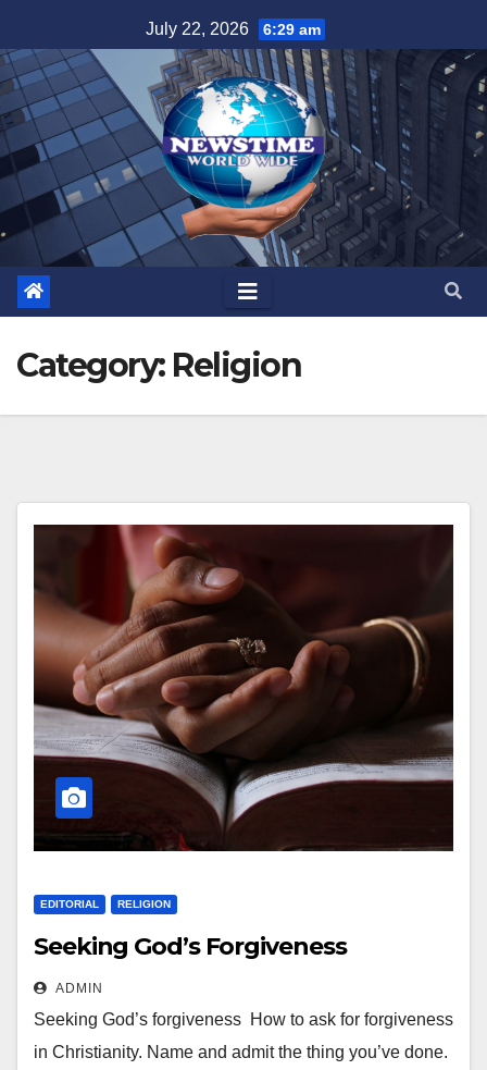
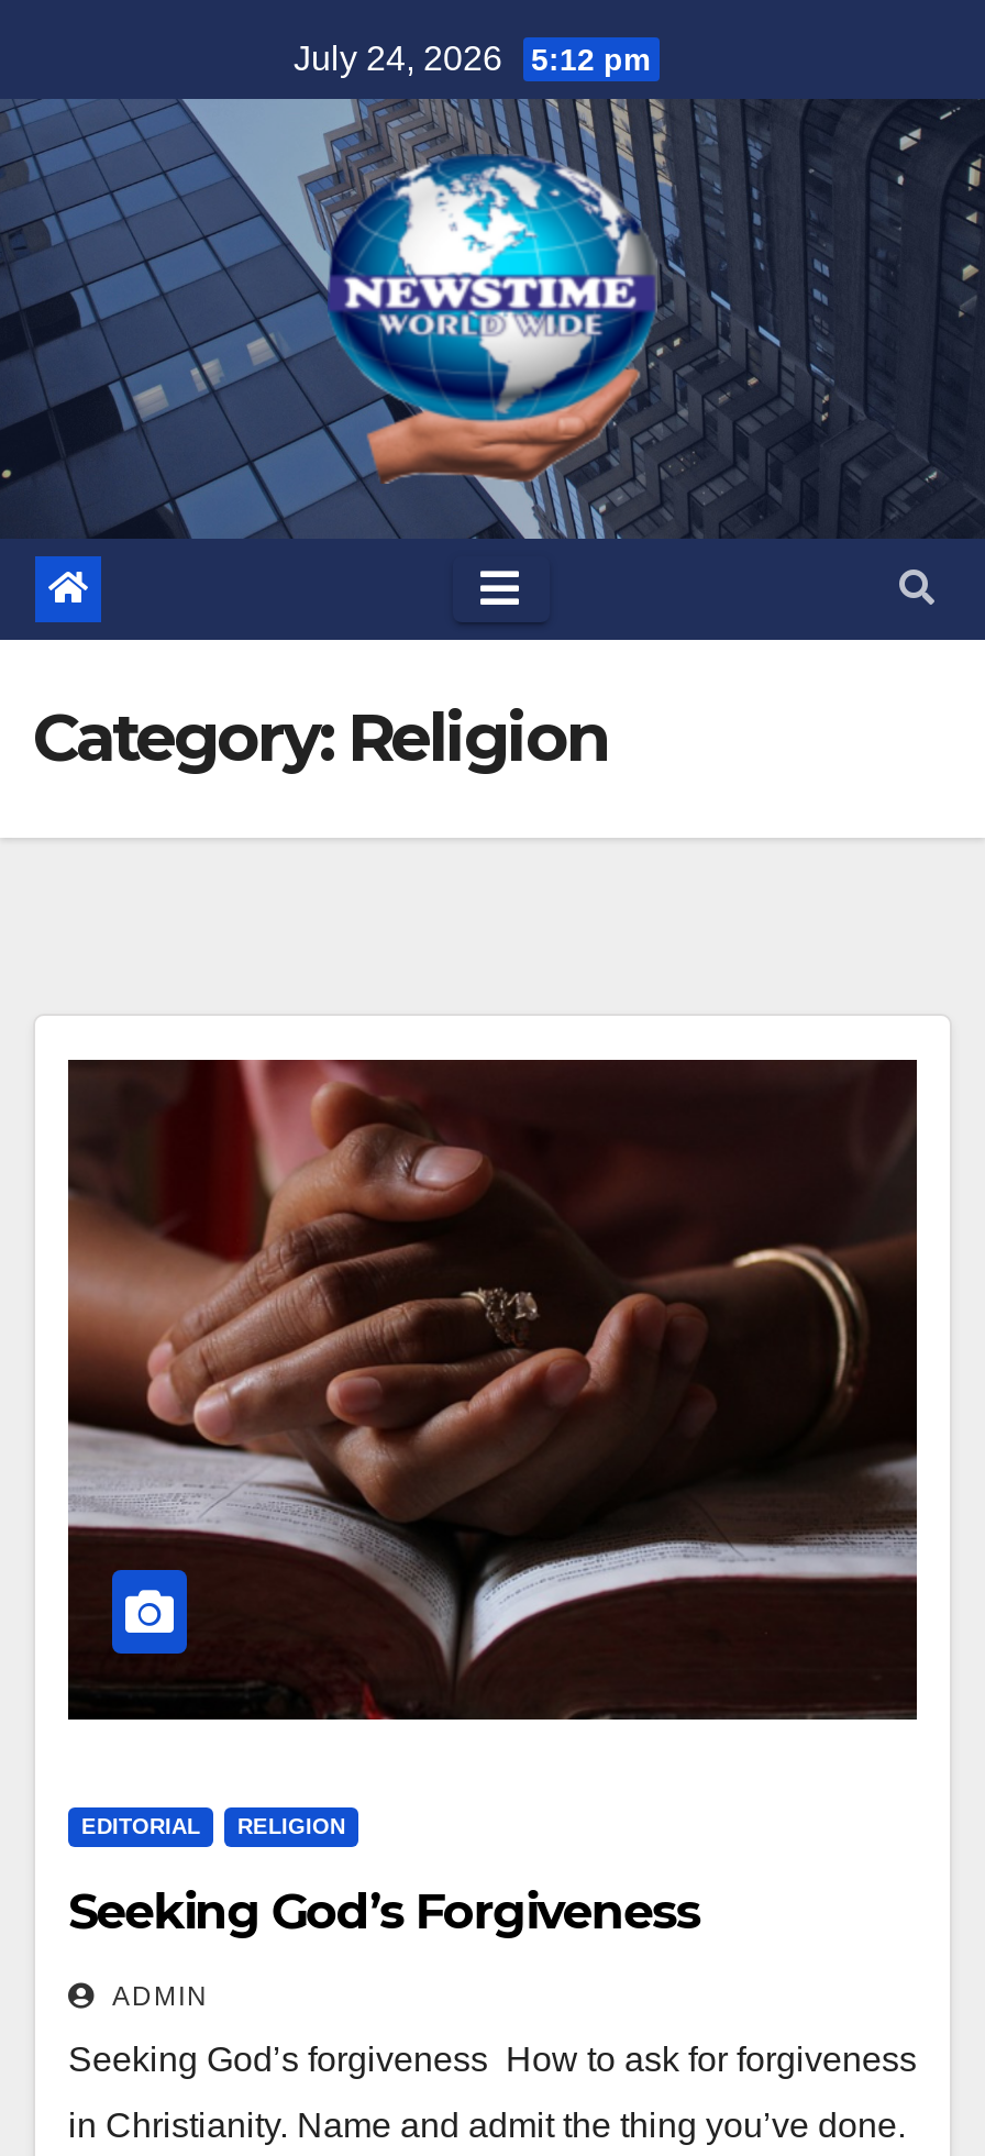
[146,20,321,38] July 22, 2026 6:29 am -> [294,40,650,77] July 24, 2026 5:12 pm

